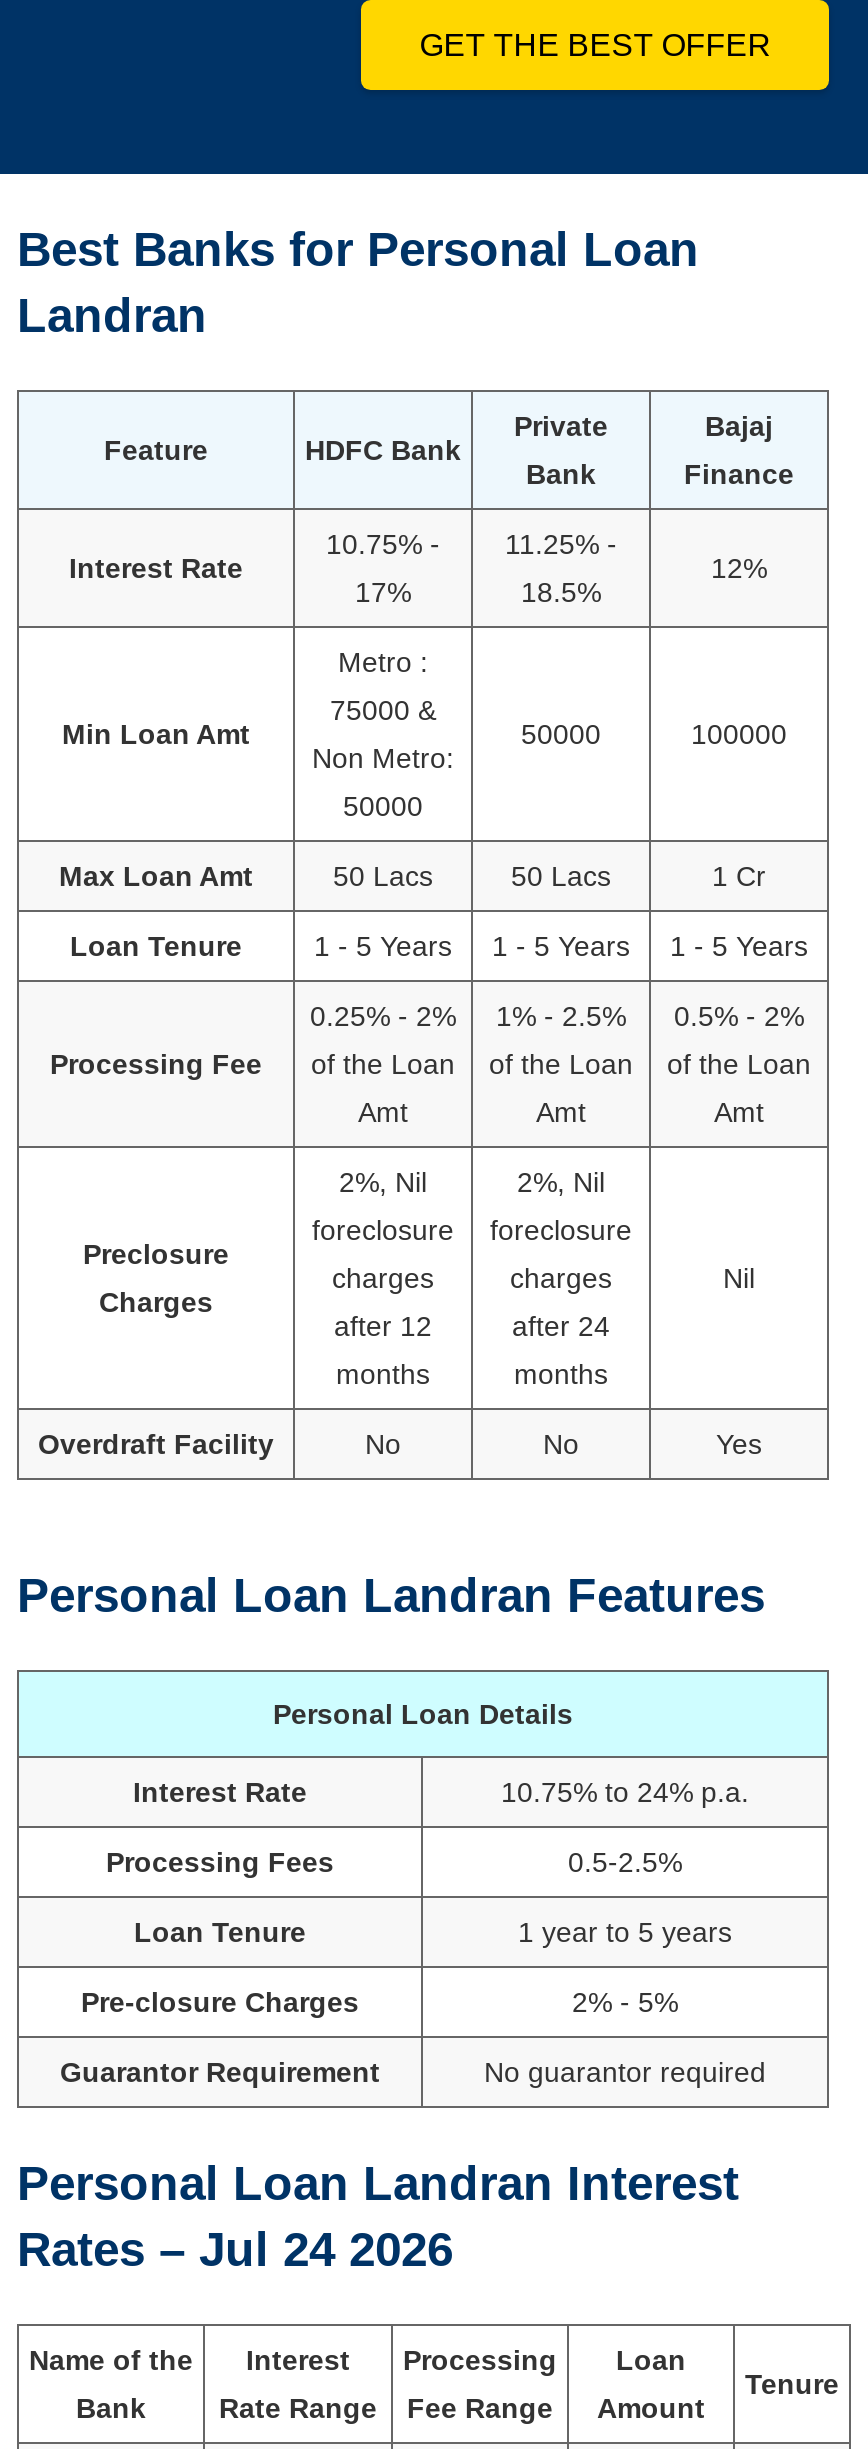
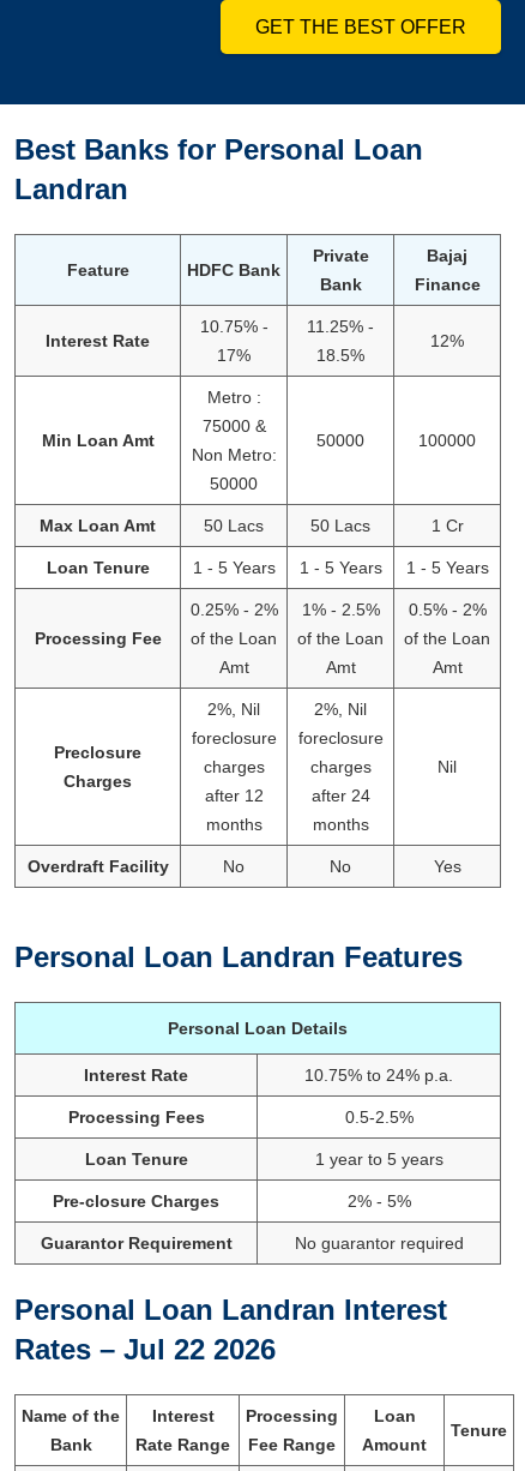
[17,2221,453,2275] Rates – Jul 24 2026 -> [14,1333,276,1365] Rates – Jul 22 2026

